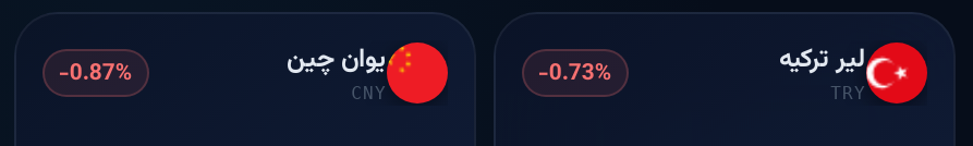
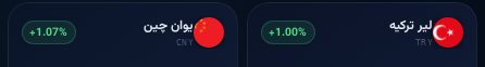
[59,55,133,92] -0.87% -> [30,23,68,42] +1.07%
[538,55,612,92] -0.73% -> [269,23,307,42] +1.00%

